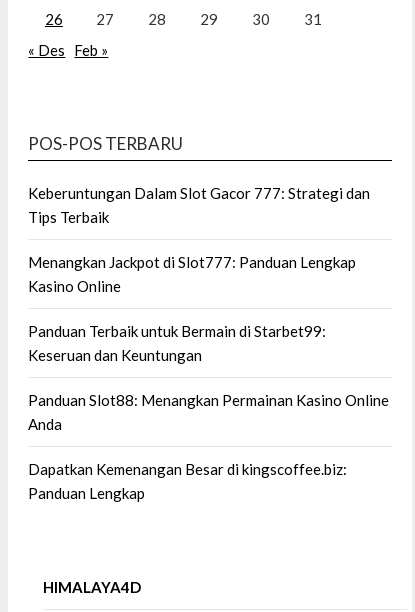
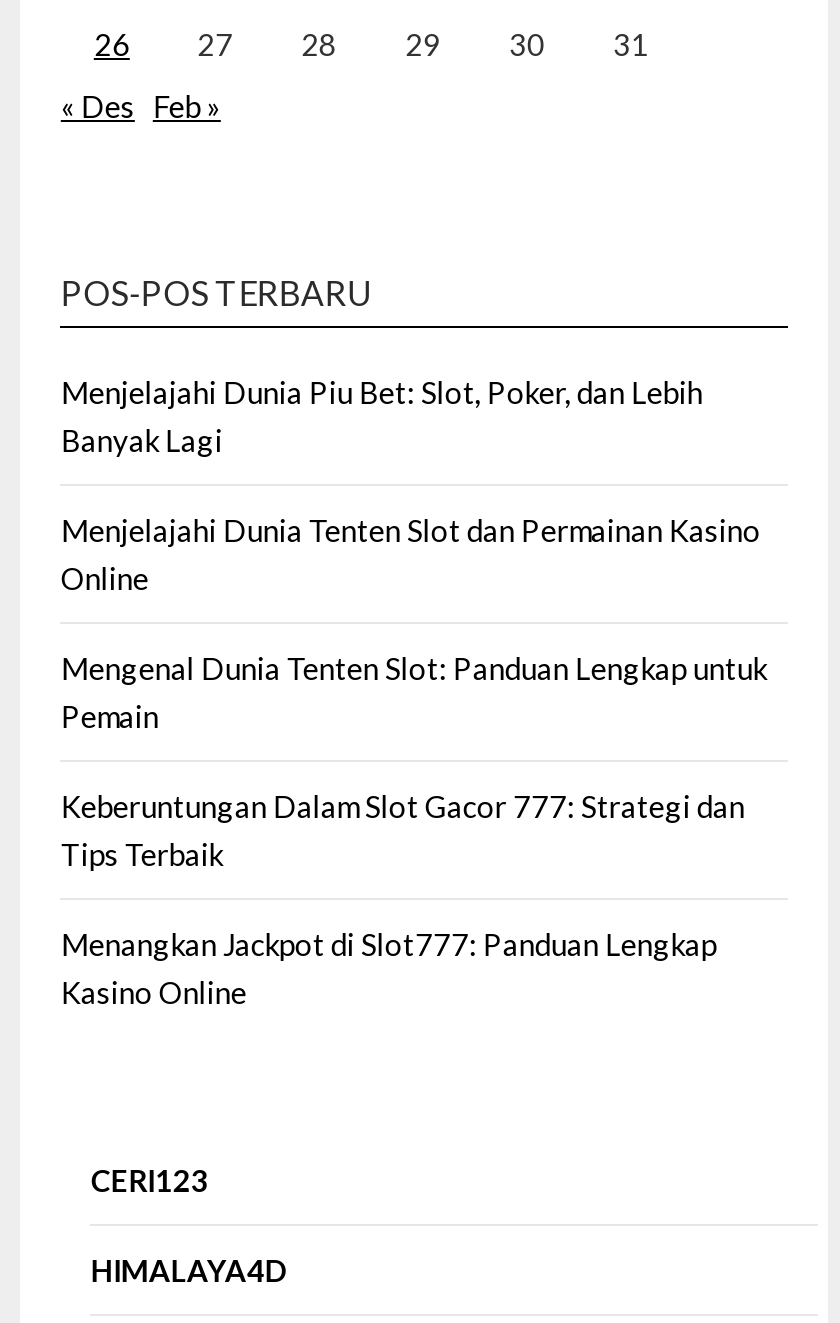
none -> [61,374,767,734] Menjelajahi Dunia Piu Bet: Slot, Poker, dan Lebih | Banyak Lagi | Menjelajahi Dunia Tenten Slot dan Permainan Kasino | Online | Mengenal Dunia Tenten Slot: Panduan Lengkap untuk | Pemain
moved [28,184,370,295] -> [61,788,745,1010]: Keberuntungan Dalam Slot Gacor 777: Strategi dan | Tips Terbaik | Menangkan Jackpot di Slot777: Panduan Lengkap | Kasino Online
[28,322,389,502] Panduan Terbaik untuk Bermain di Starbet99: | Keseruan dan Keuntungan | Panduan Slot88: Menangkan Permainan Kasino Online | Anda | Dapatkan Kemenangan Besar di kingscoffee.biz: | Panduan Lengkap -> [91,1162,209,1198] CERI123

